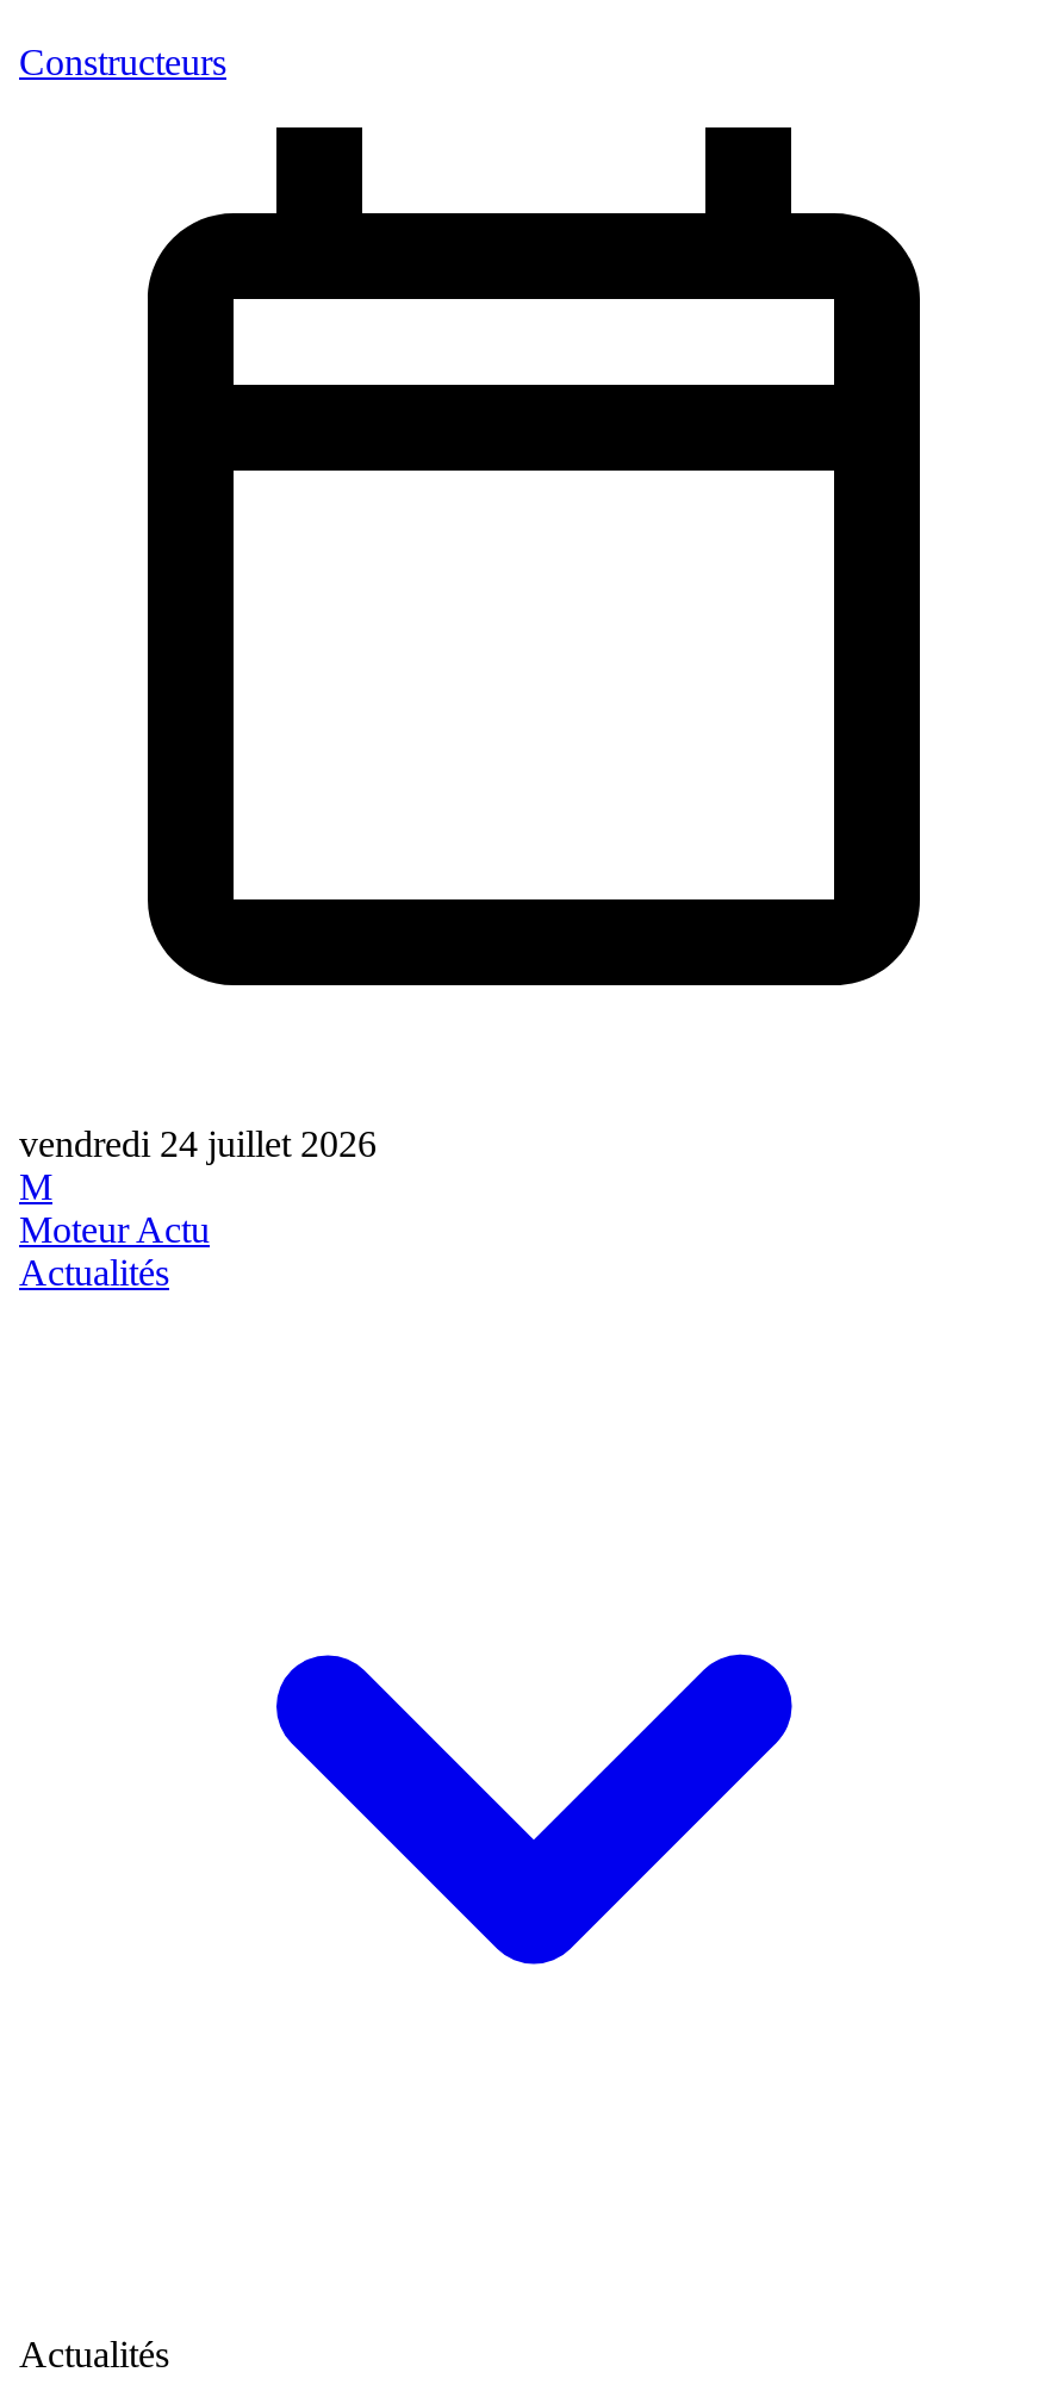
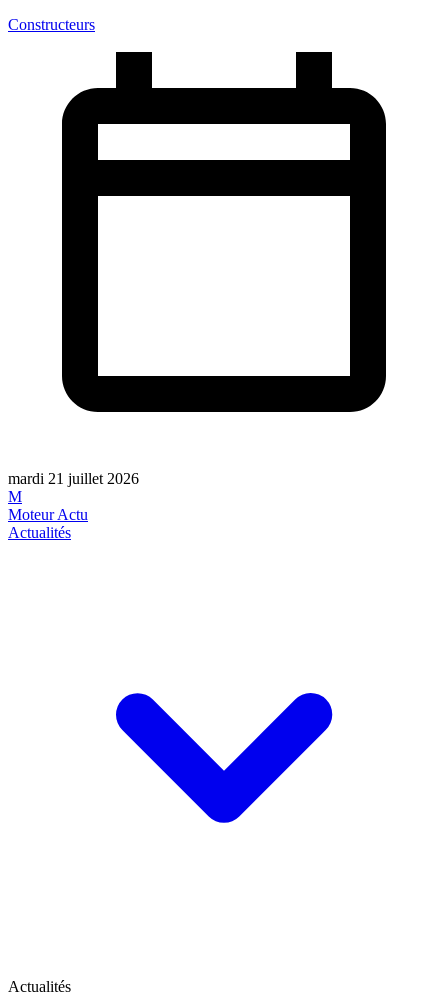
[19,1123,377,1164] vendredi 24 juillet 2026 -> [8,470,139,487] mardi 21 juillet 2026

